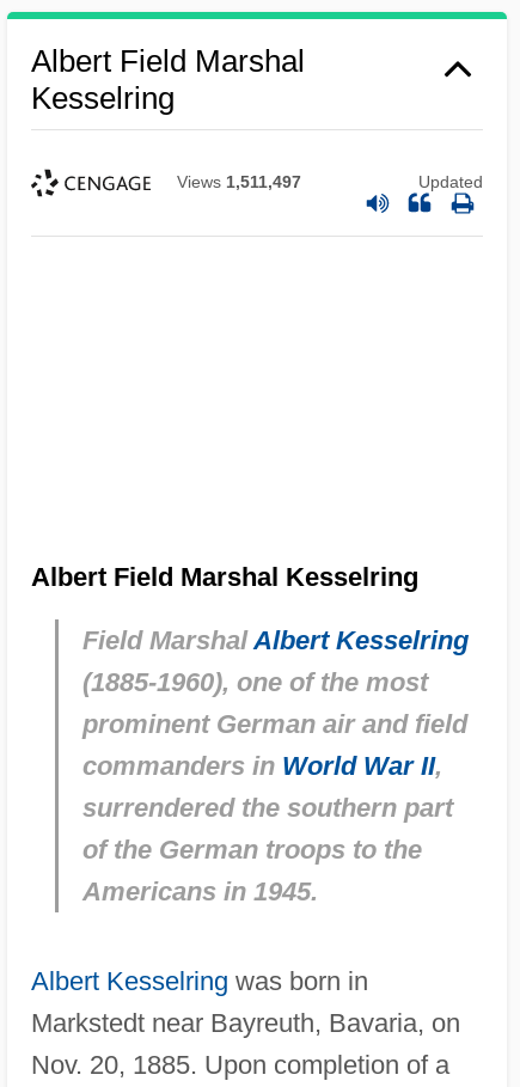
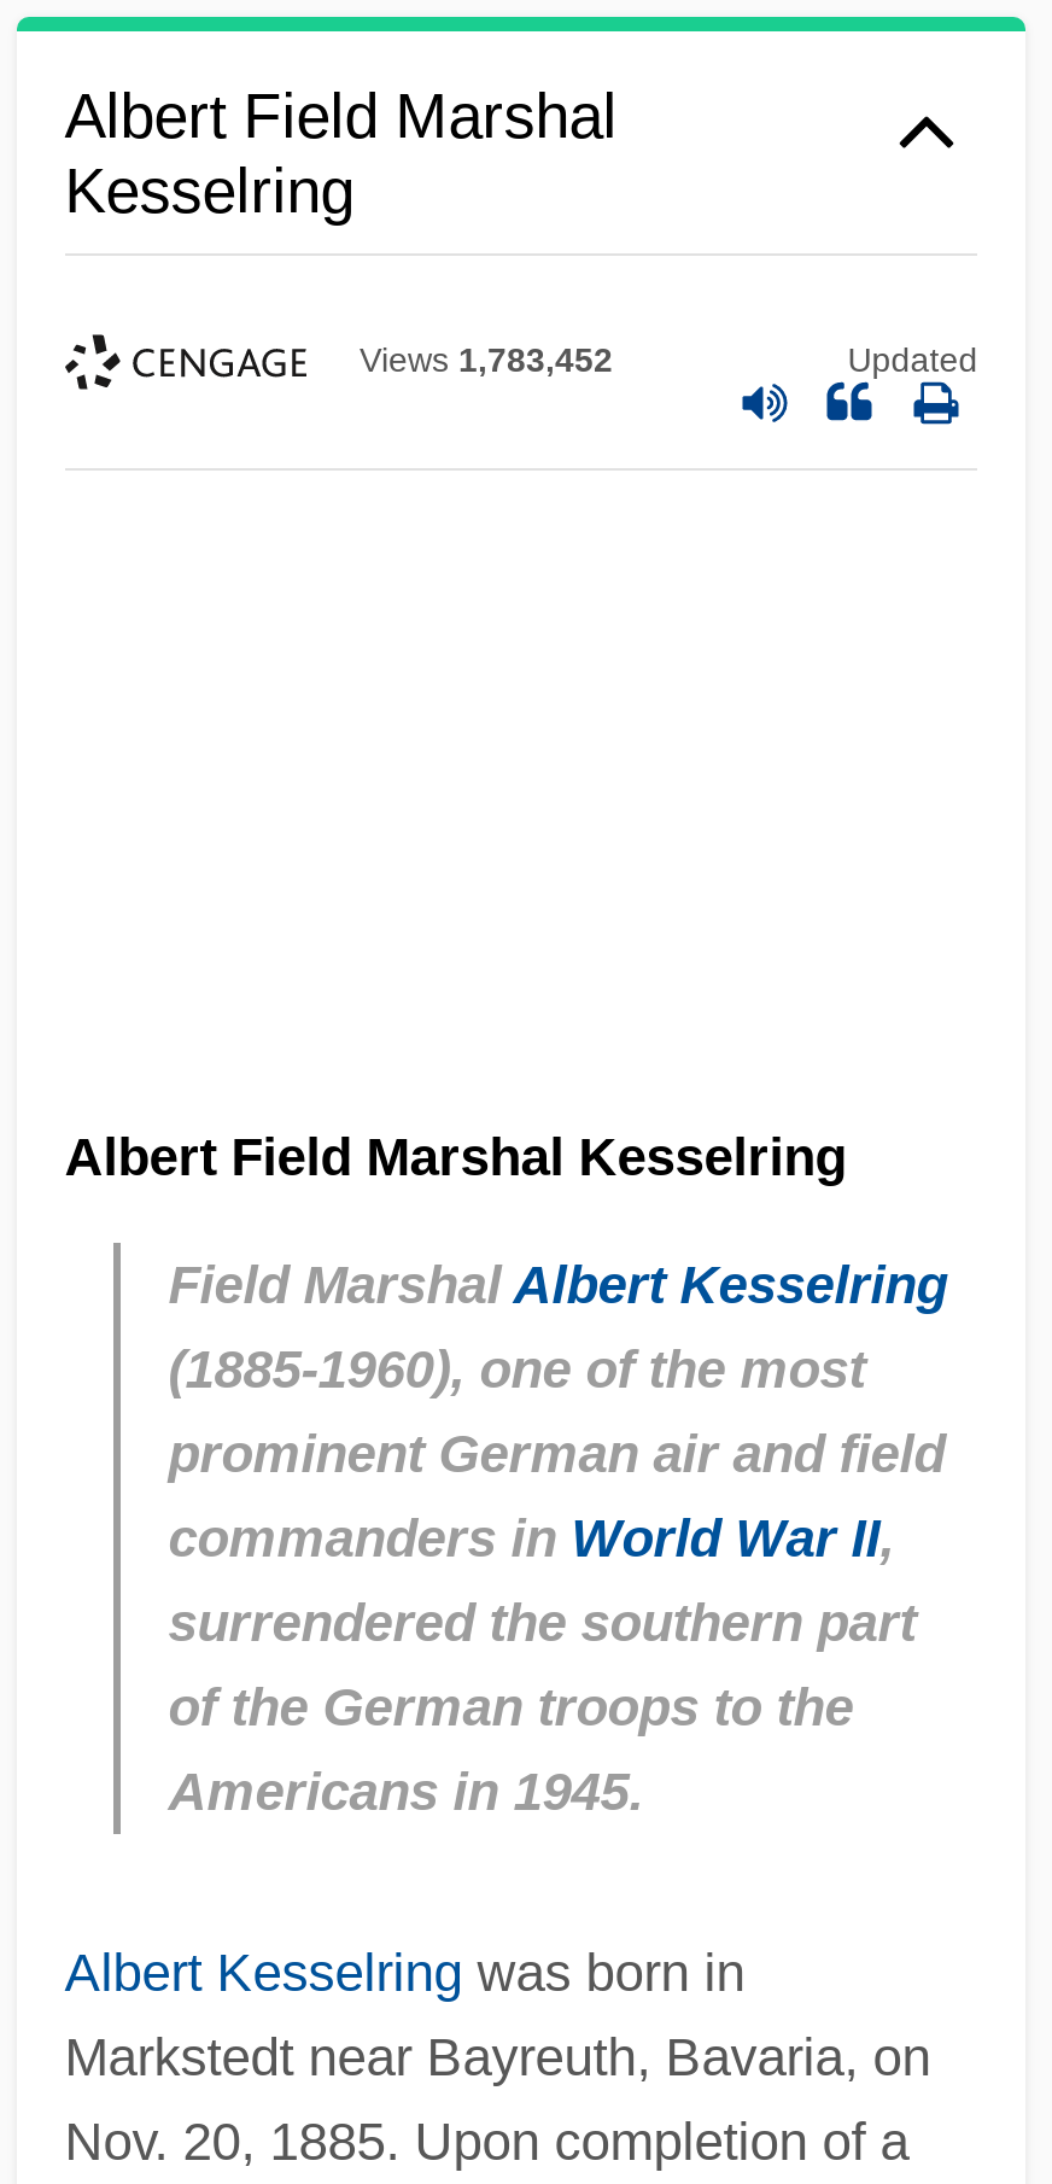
[177,173,301,192] Views 1,511,497 -> [360,341,613,380] Views 1,783,452

